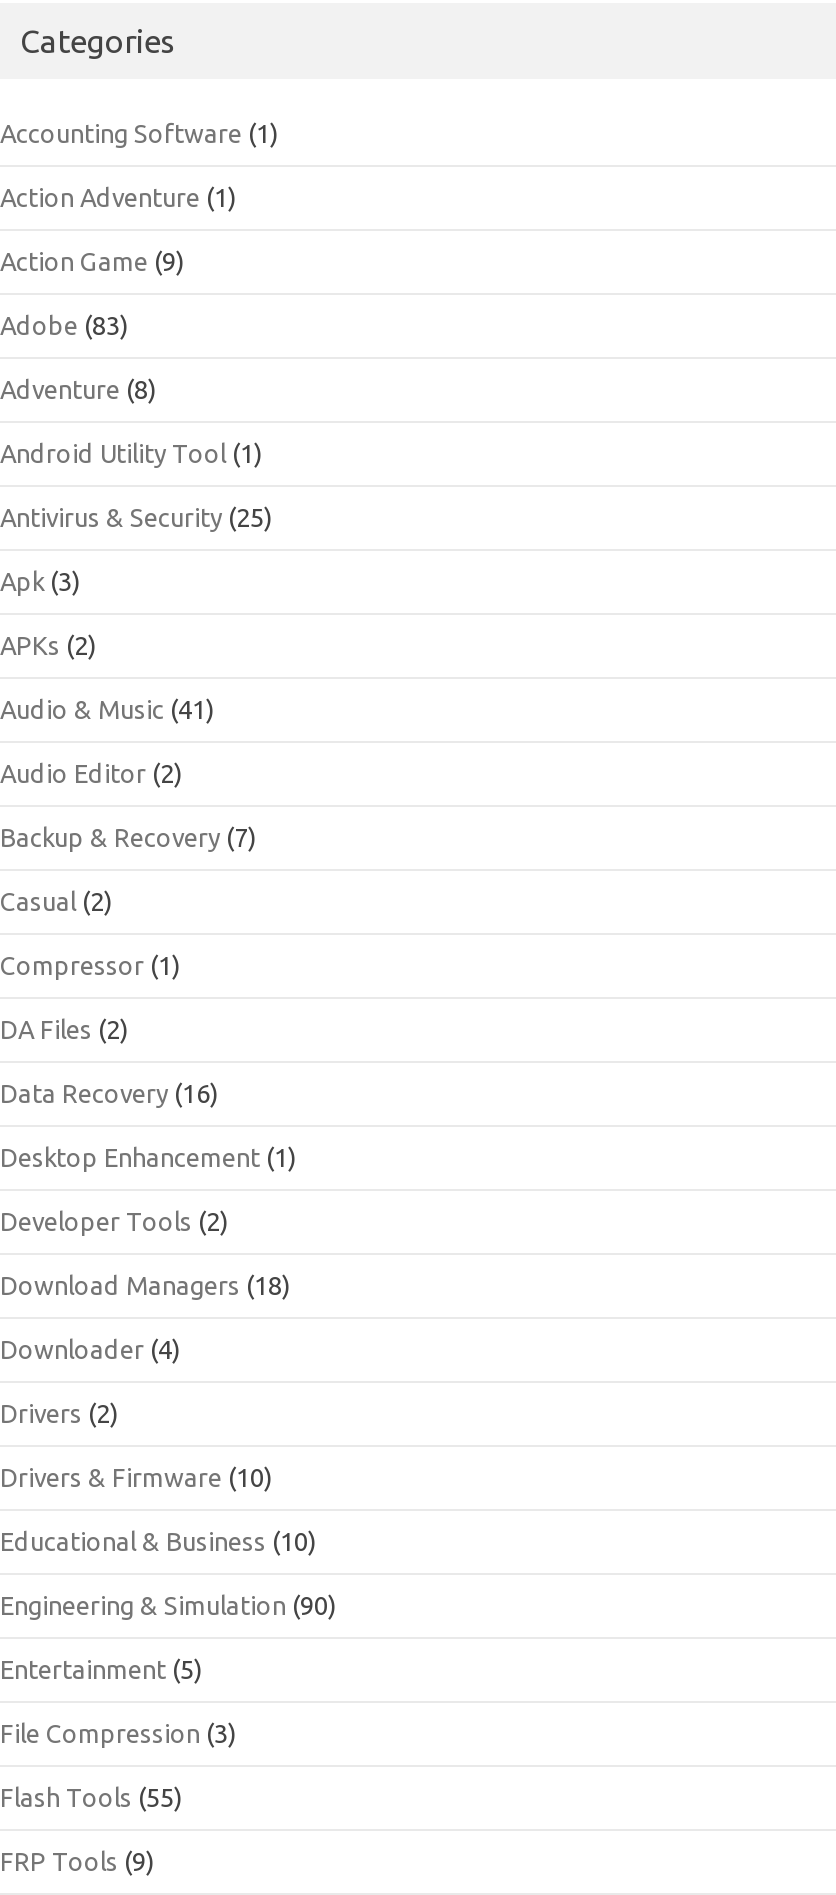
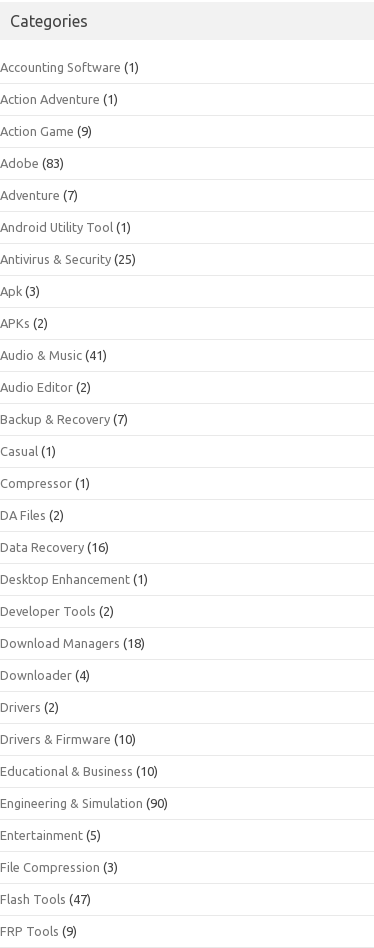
[0,375,156,403] Adventure (8) -> [0,188,78,202] Adventure (7)
[0,887,112,915] Casual (2) -> [0,444,56,458] Casual (1)
[0,1783,182,1811] Flash Tools (55) -> [0,892,91,906] Flash Tools (47)

